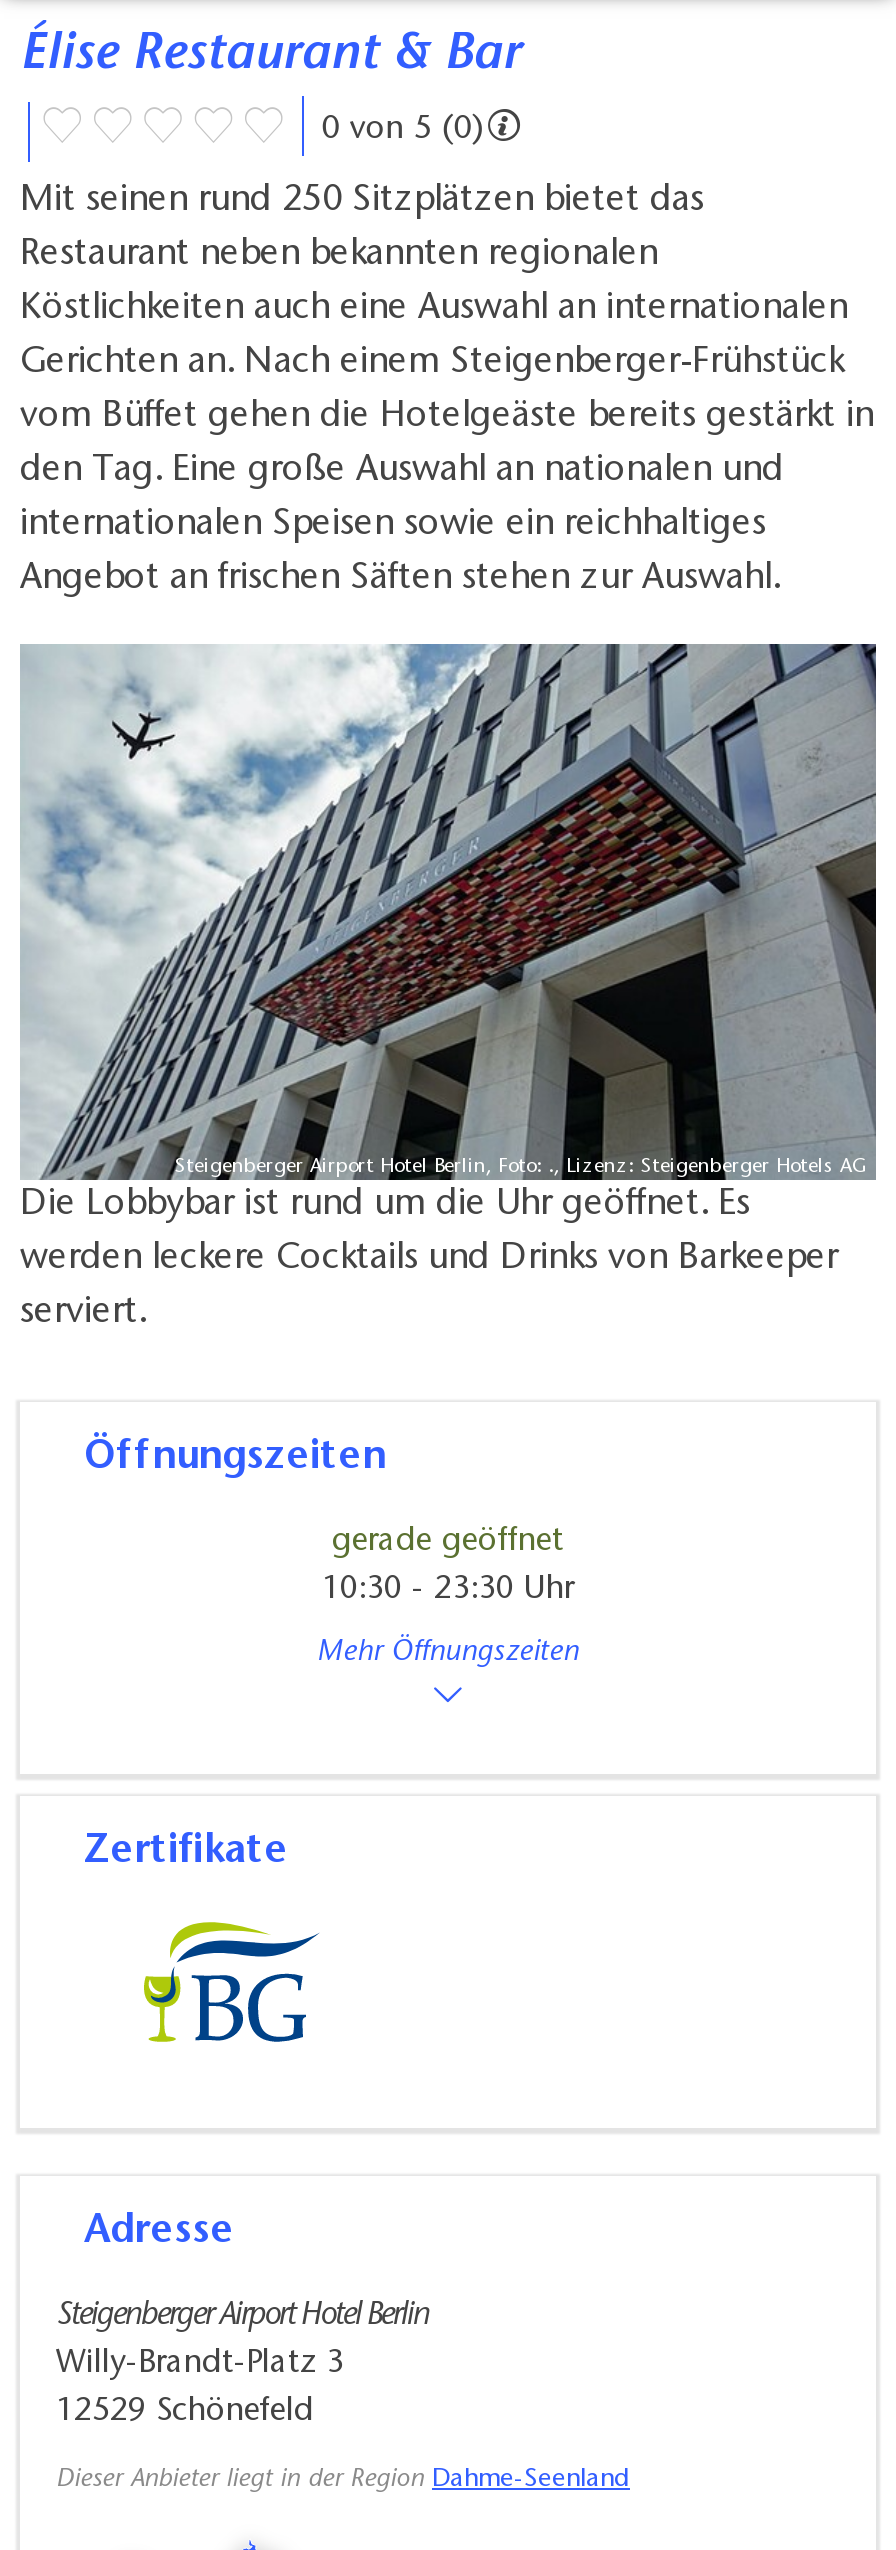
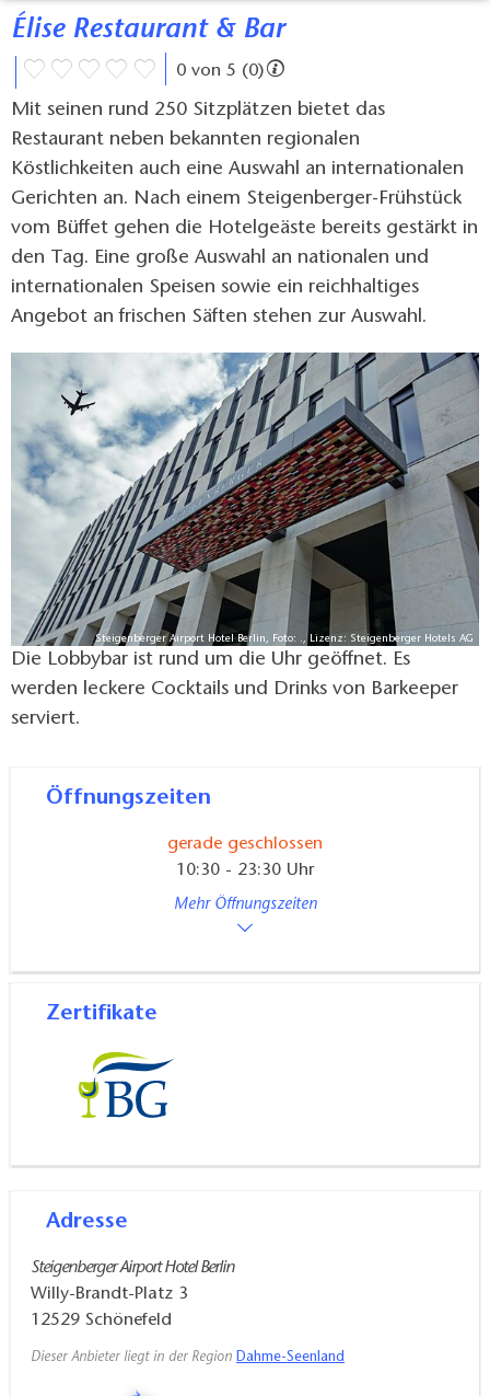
[332,1525,564,1557] gerade geöffnet -> [167,835,323,852] gerade geschlossen

